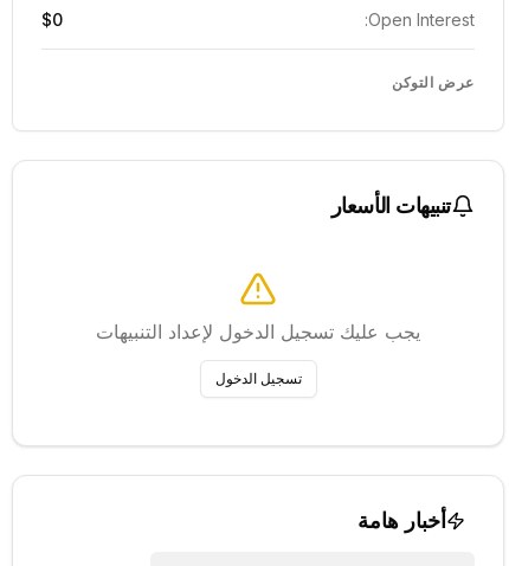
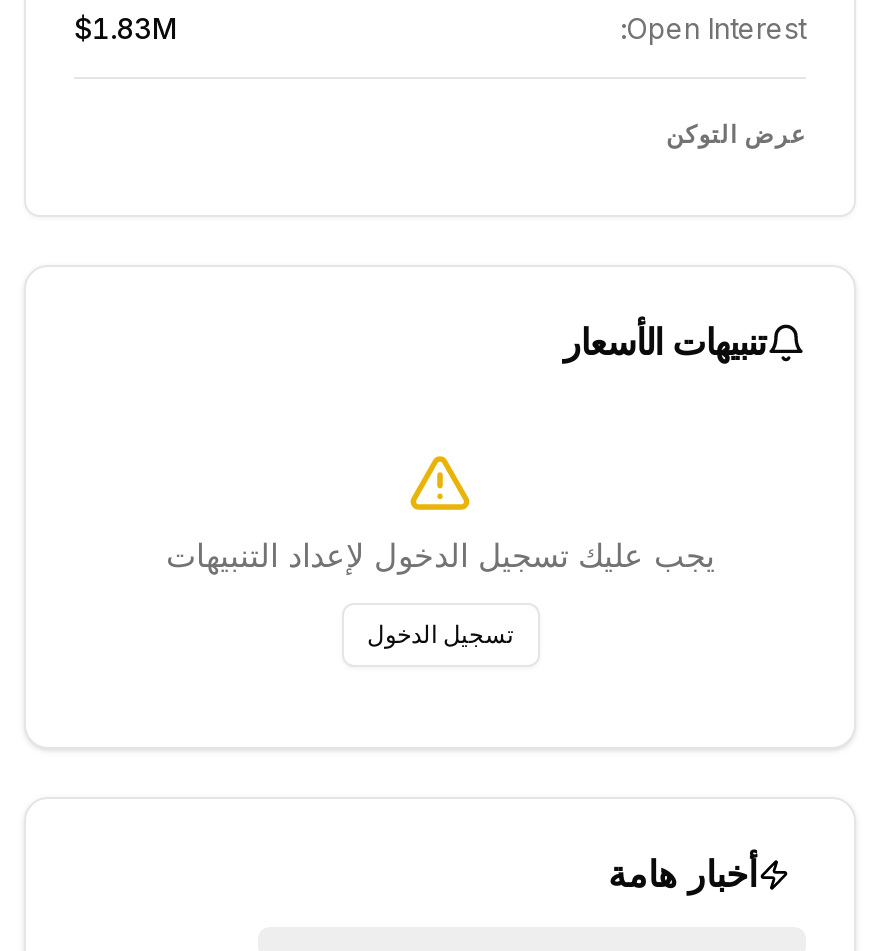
[41,9,63,30] $0 -> [74,11,178,45] $1.83M

